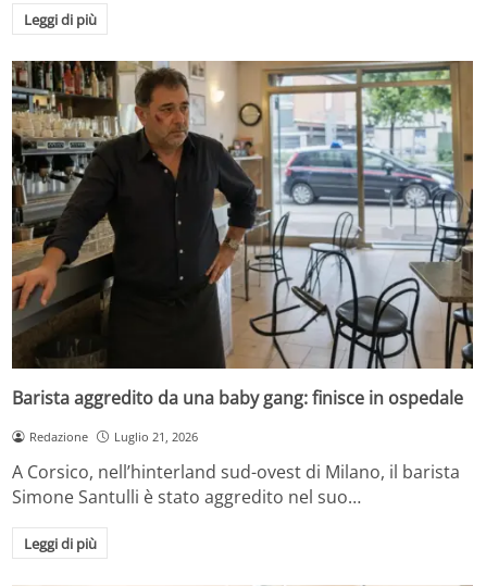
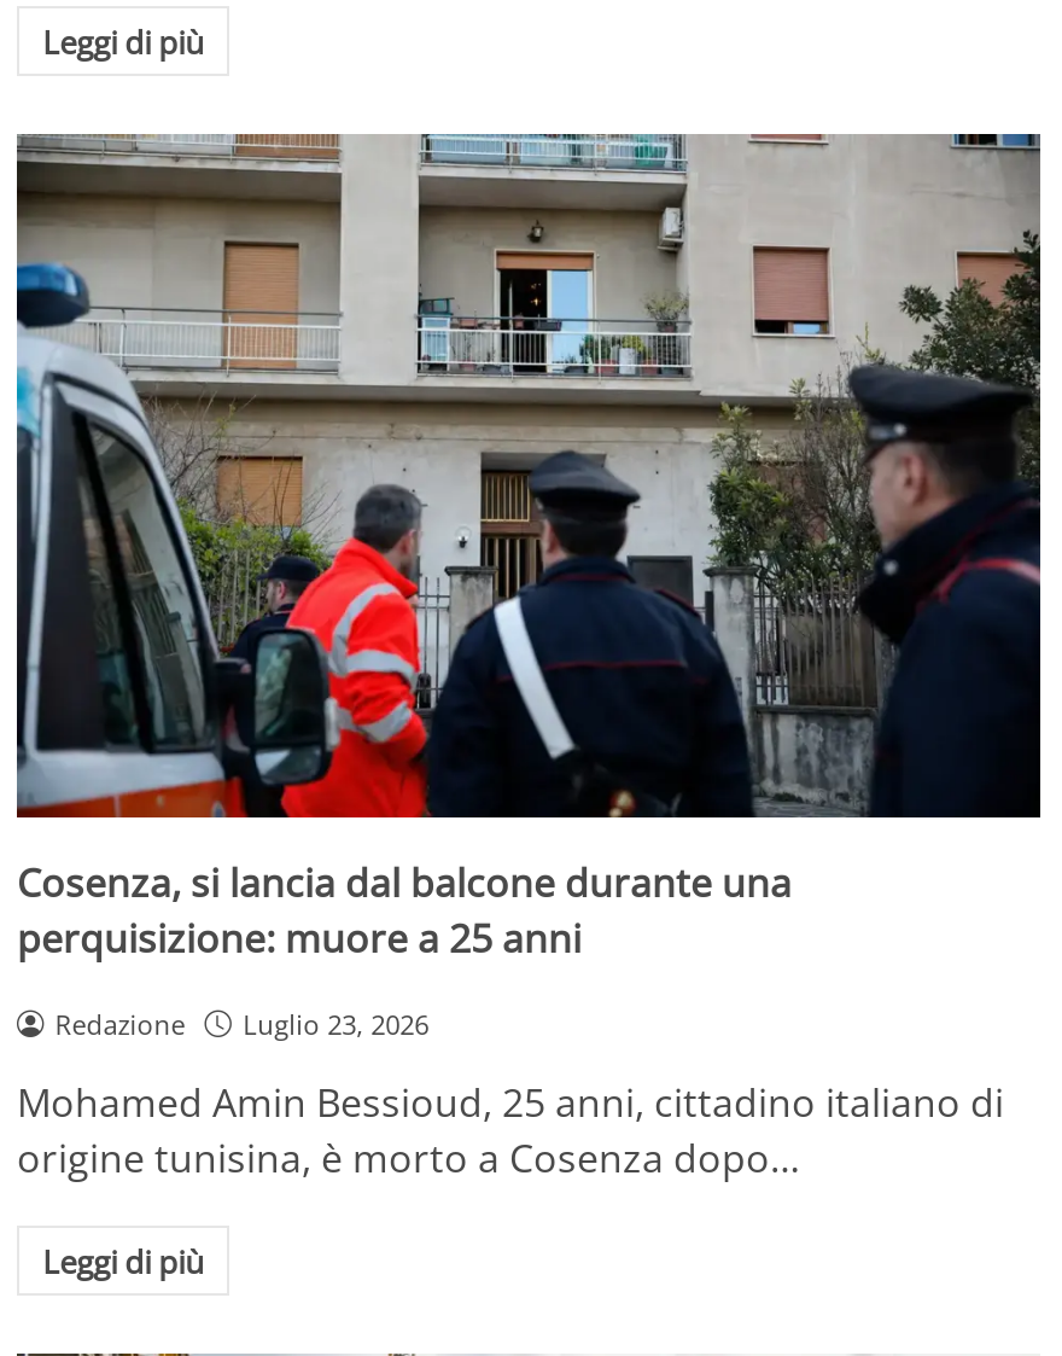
[11,60,474,410] [image] | Barista aggredito da una baby gang: finisce in ospedale -> [14,132,1043,965] [image] | Cosenza, si lancia dal balcone durante una | perquisizione: muore a 25 anni
[29,428,197,445] Redazione Luglio 21, 2026 -> [55,1006,429,1042] Redazione Luglio 23, 2026
[12,460,460,509] A Corsico, nell’hinterland sud-ovest di Milano, il barista | Simone Santulli è stato aggredito nel suo… -> [17,1075,1004,1184] Mohamed Amin Bessioud, 25 anni, cittadino italiano di | origine tunisina, è morto a Cosenza dopo…

